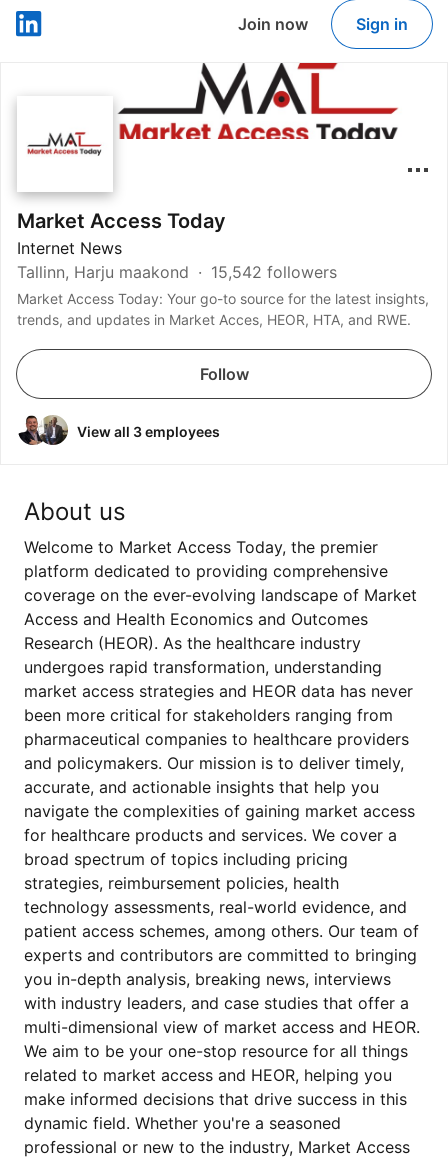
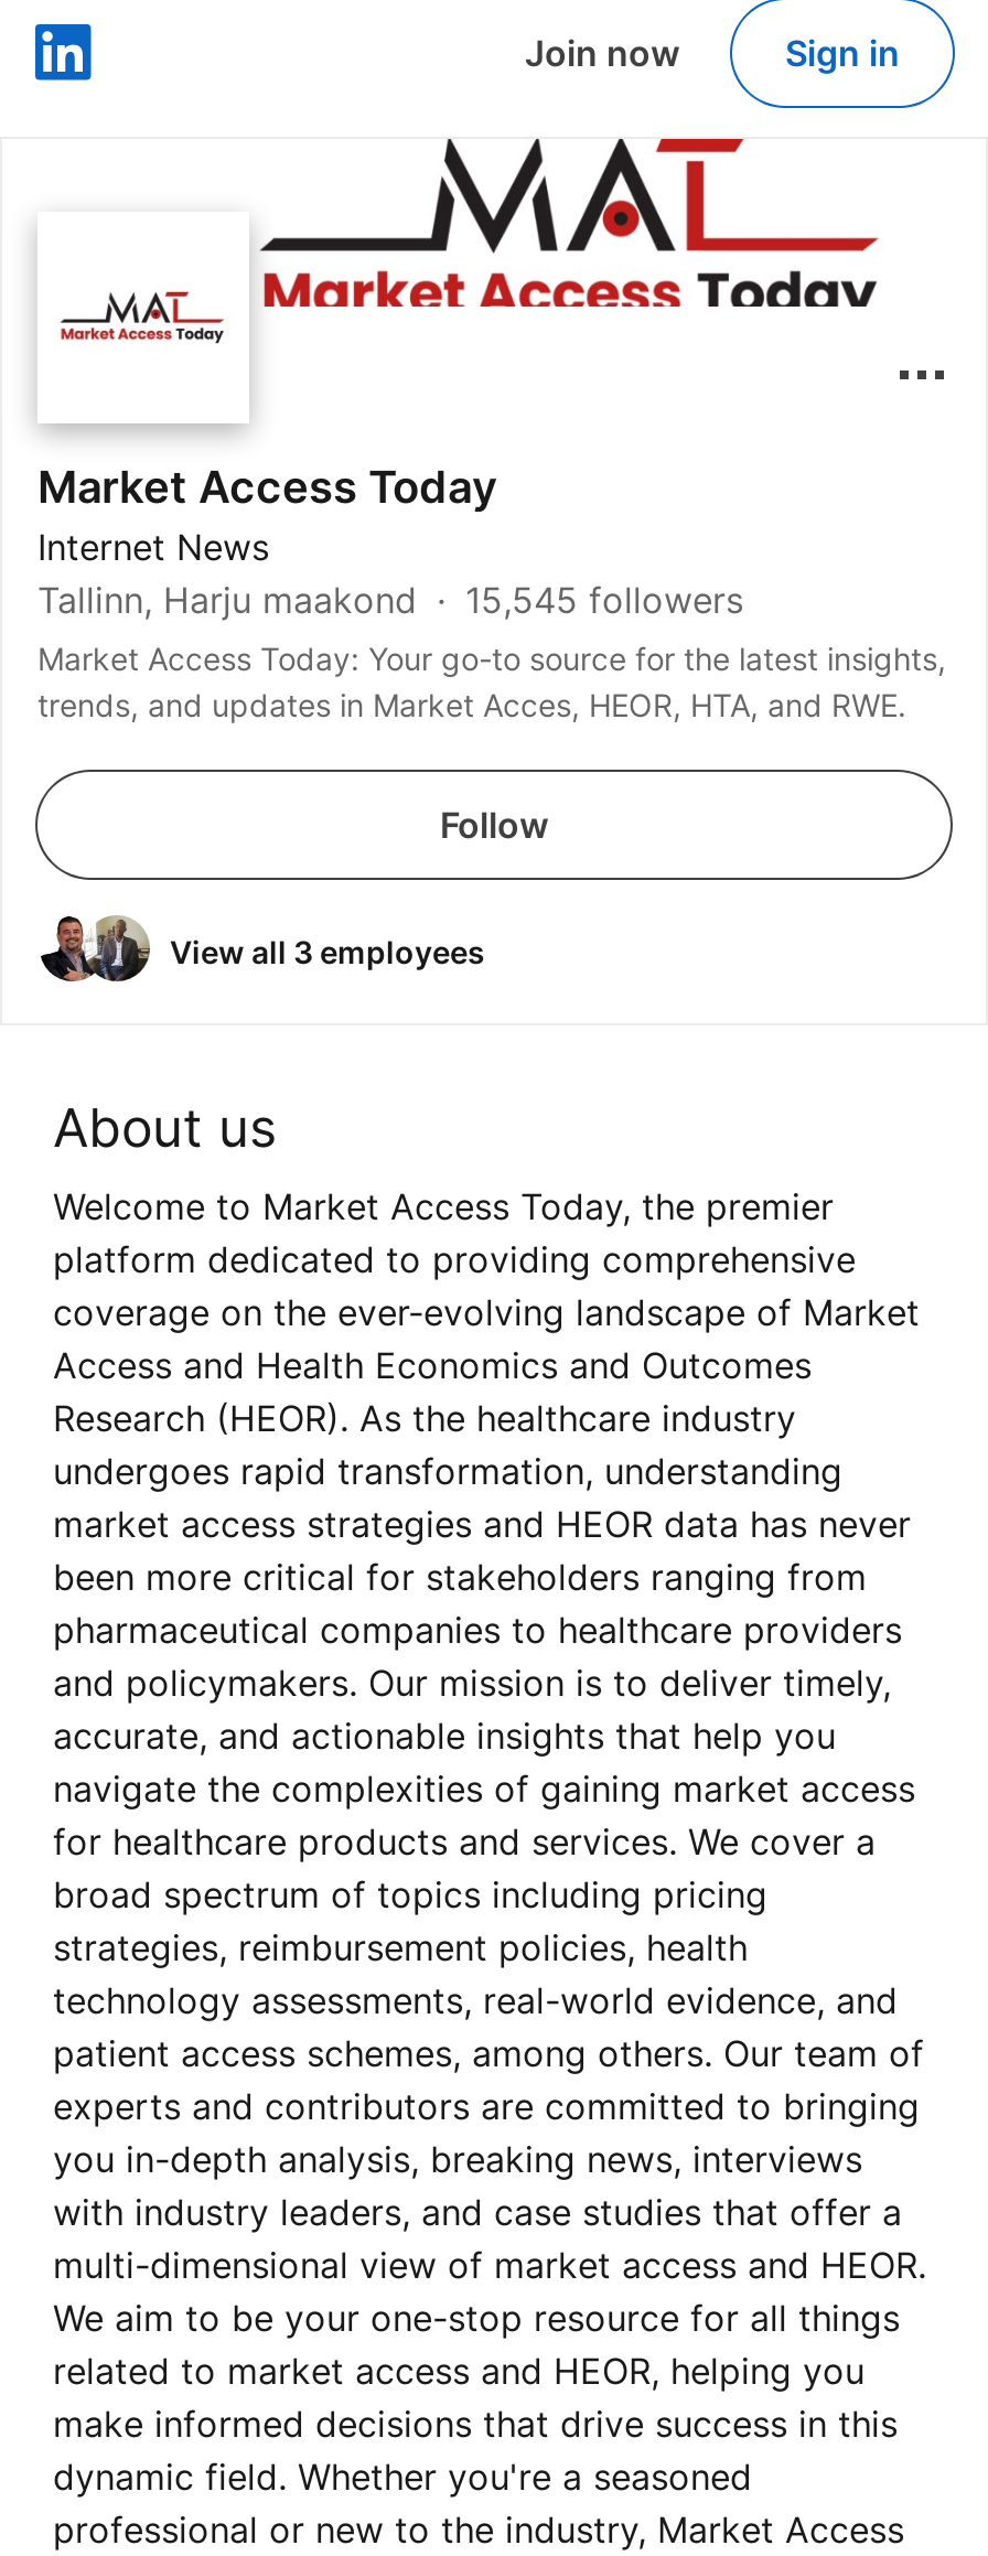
[17,262,337,282] Tallinn, Harju maakond 15,542 followers -> [37,578,743,622] Tallinn, Harju maakond 15,545 followers

